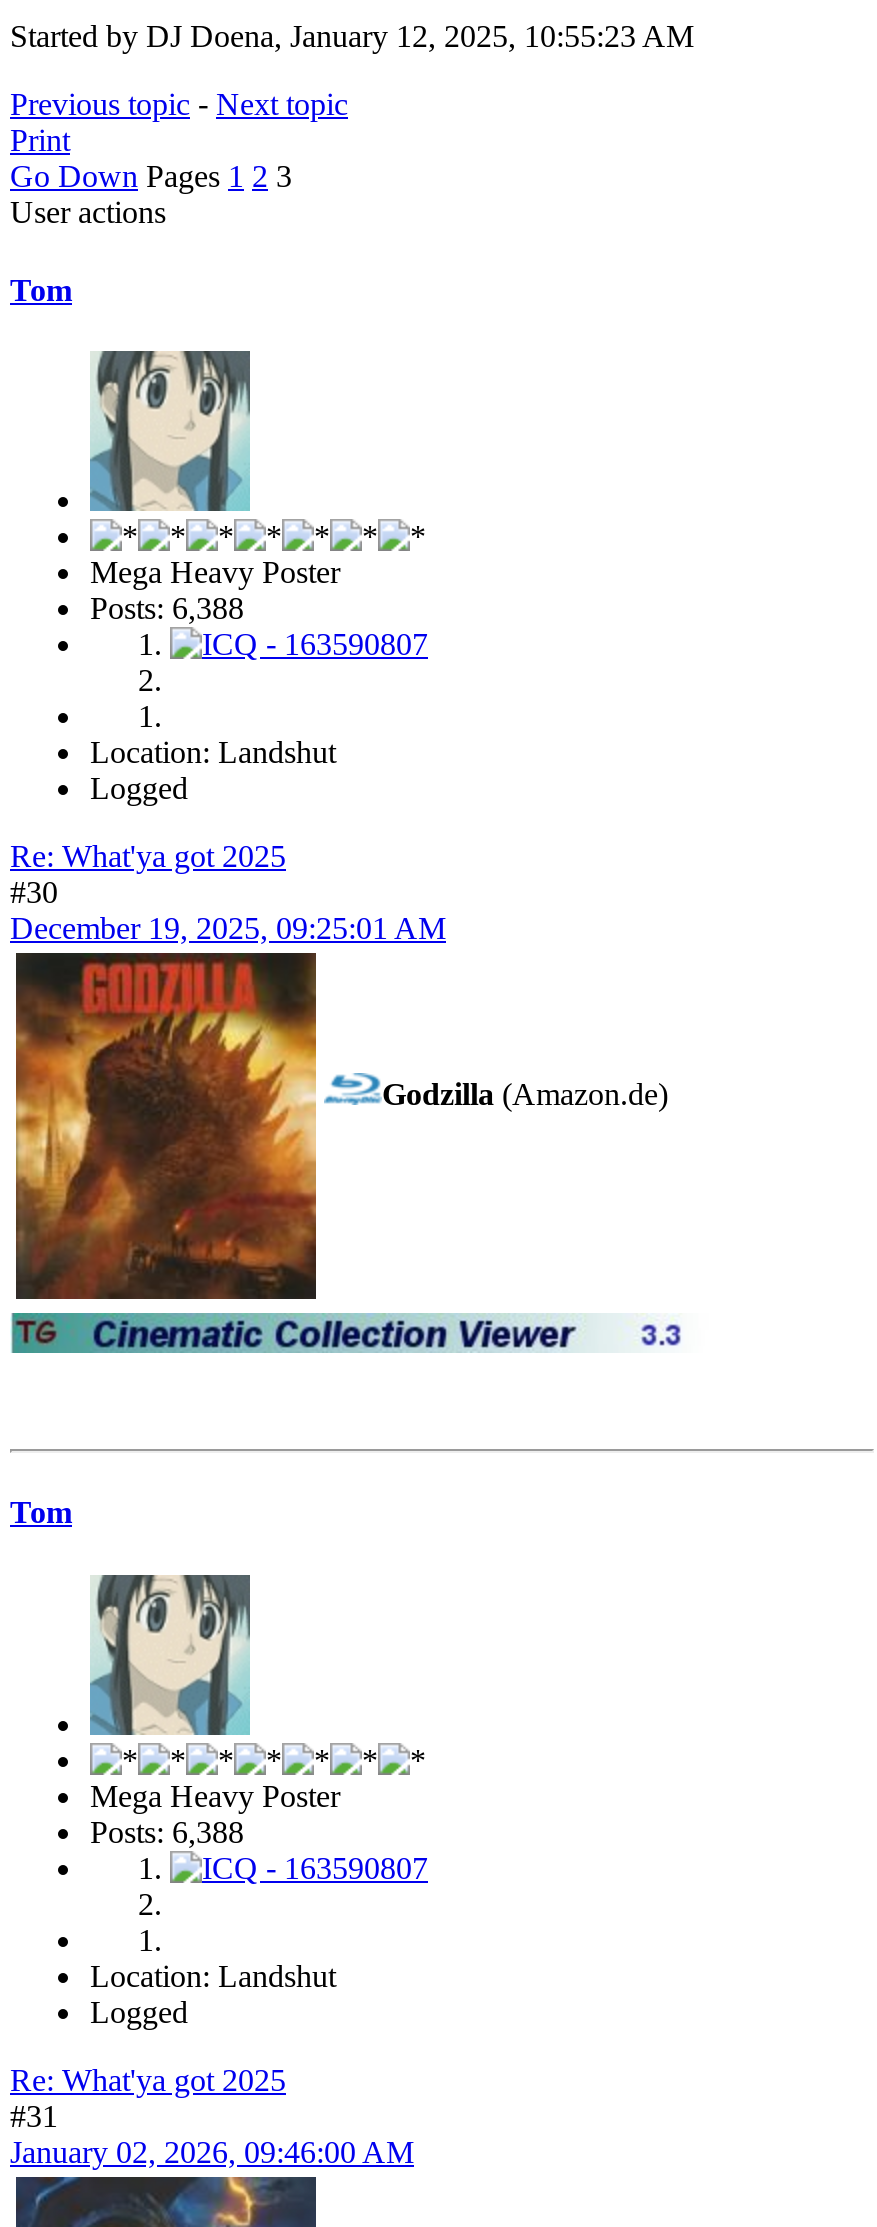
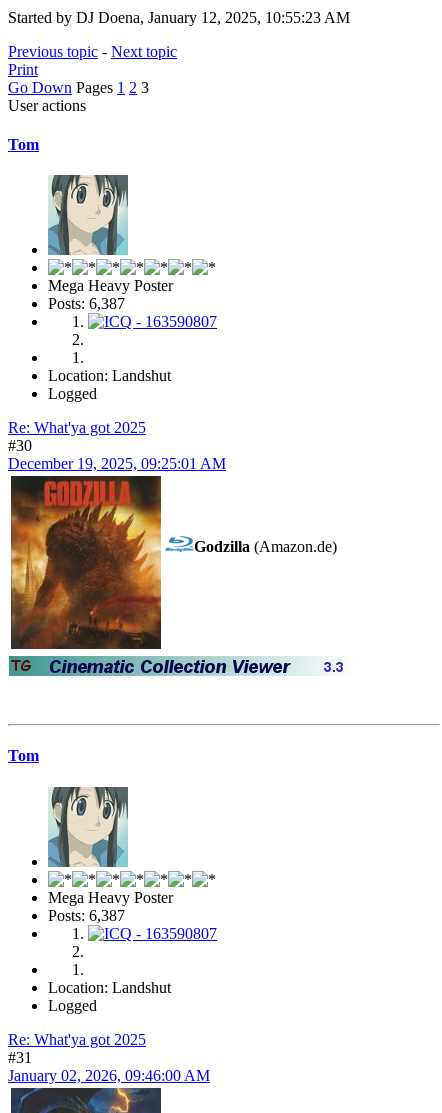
[90,591,244,625] Posts: 6,388 -> [48,295,125,312] Posts: 6,387
[90,1815,244,1849] Posts: 6,388 -> [48,907,125,924] Posts: 6,387

